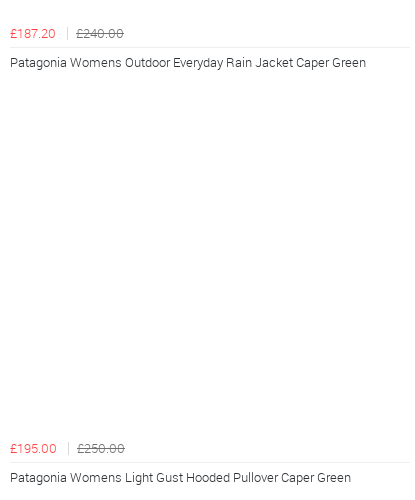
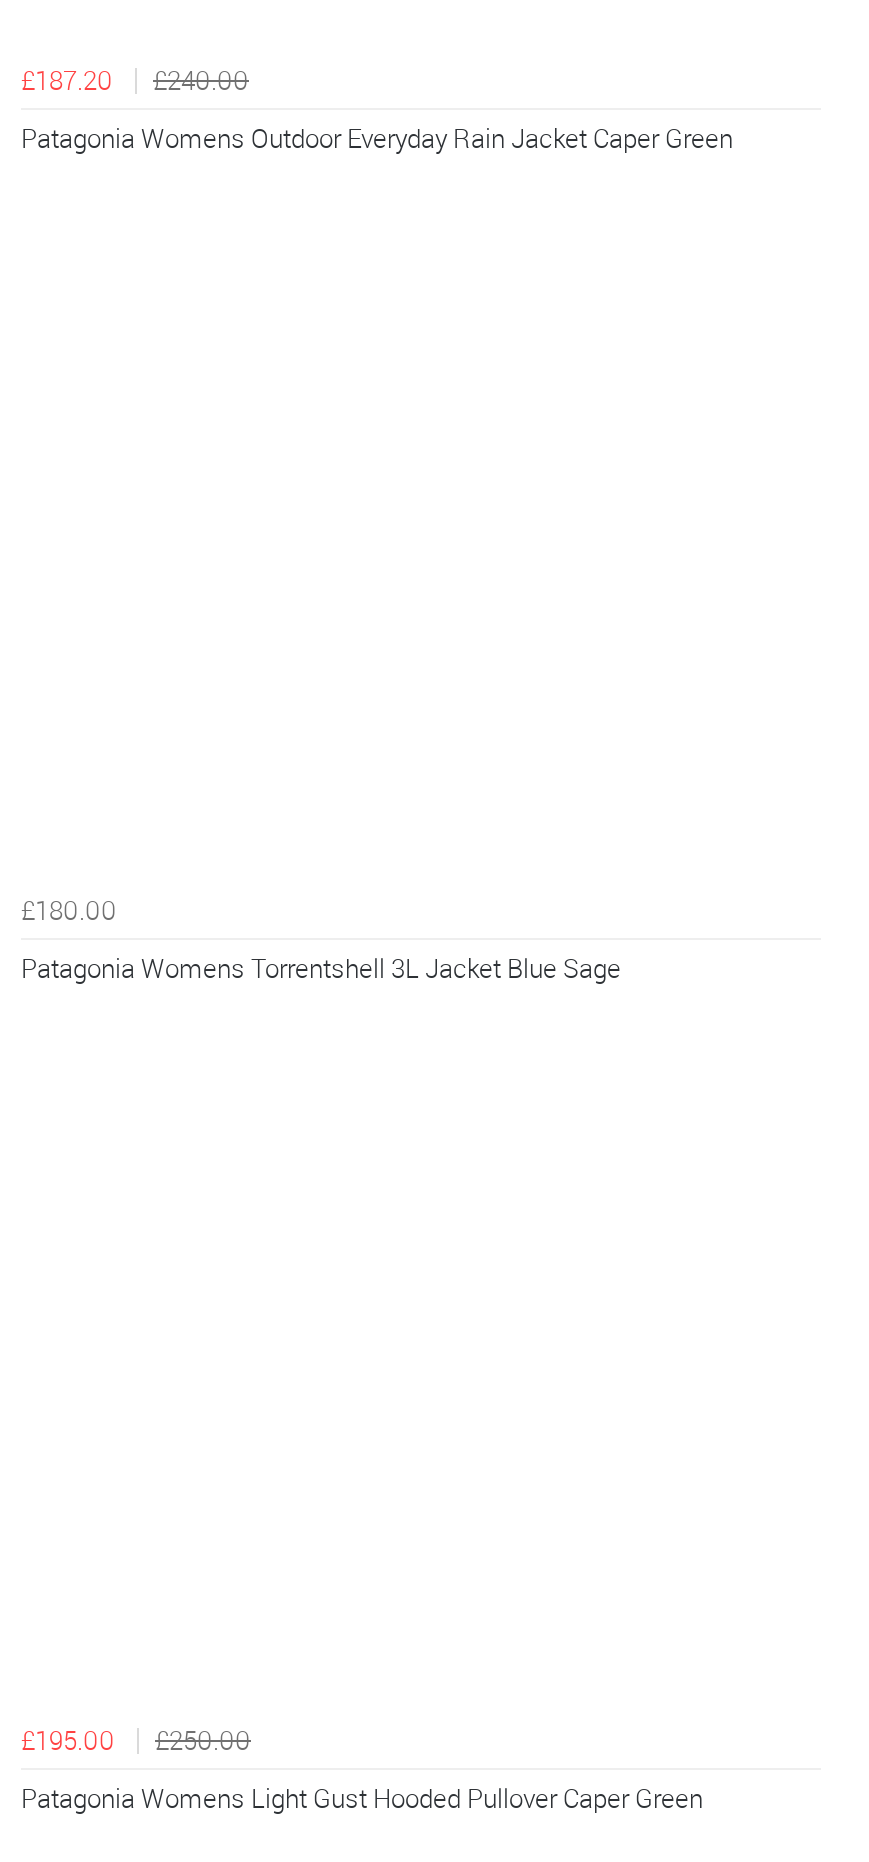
none -> [21,892,621,986] £180.00 | Patagonia Womens Torrentshell 3L Jacket Blue Sage

